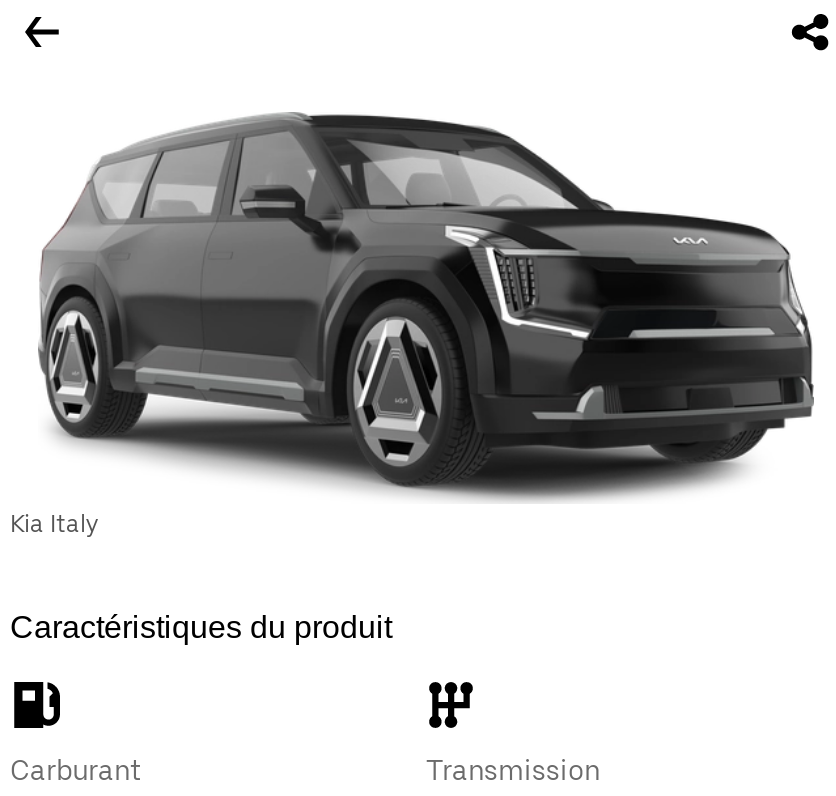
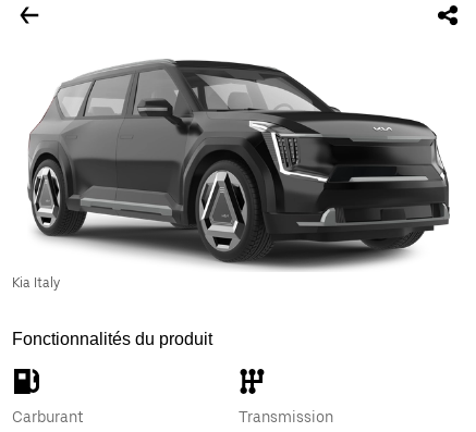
[10,610,392,644] Caractéristiques du produit -> [12,330,212,348] Fonctionnalités du produit

